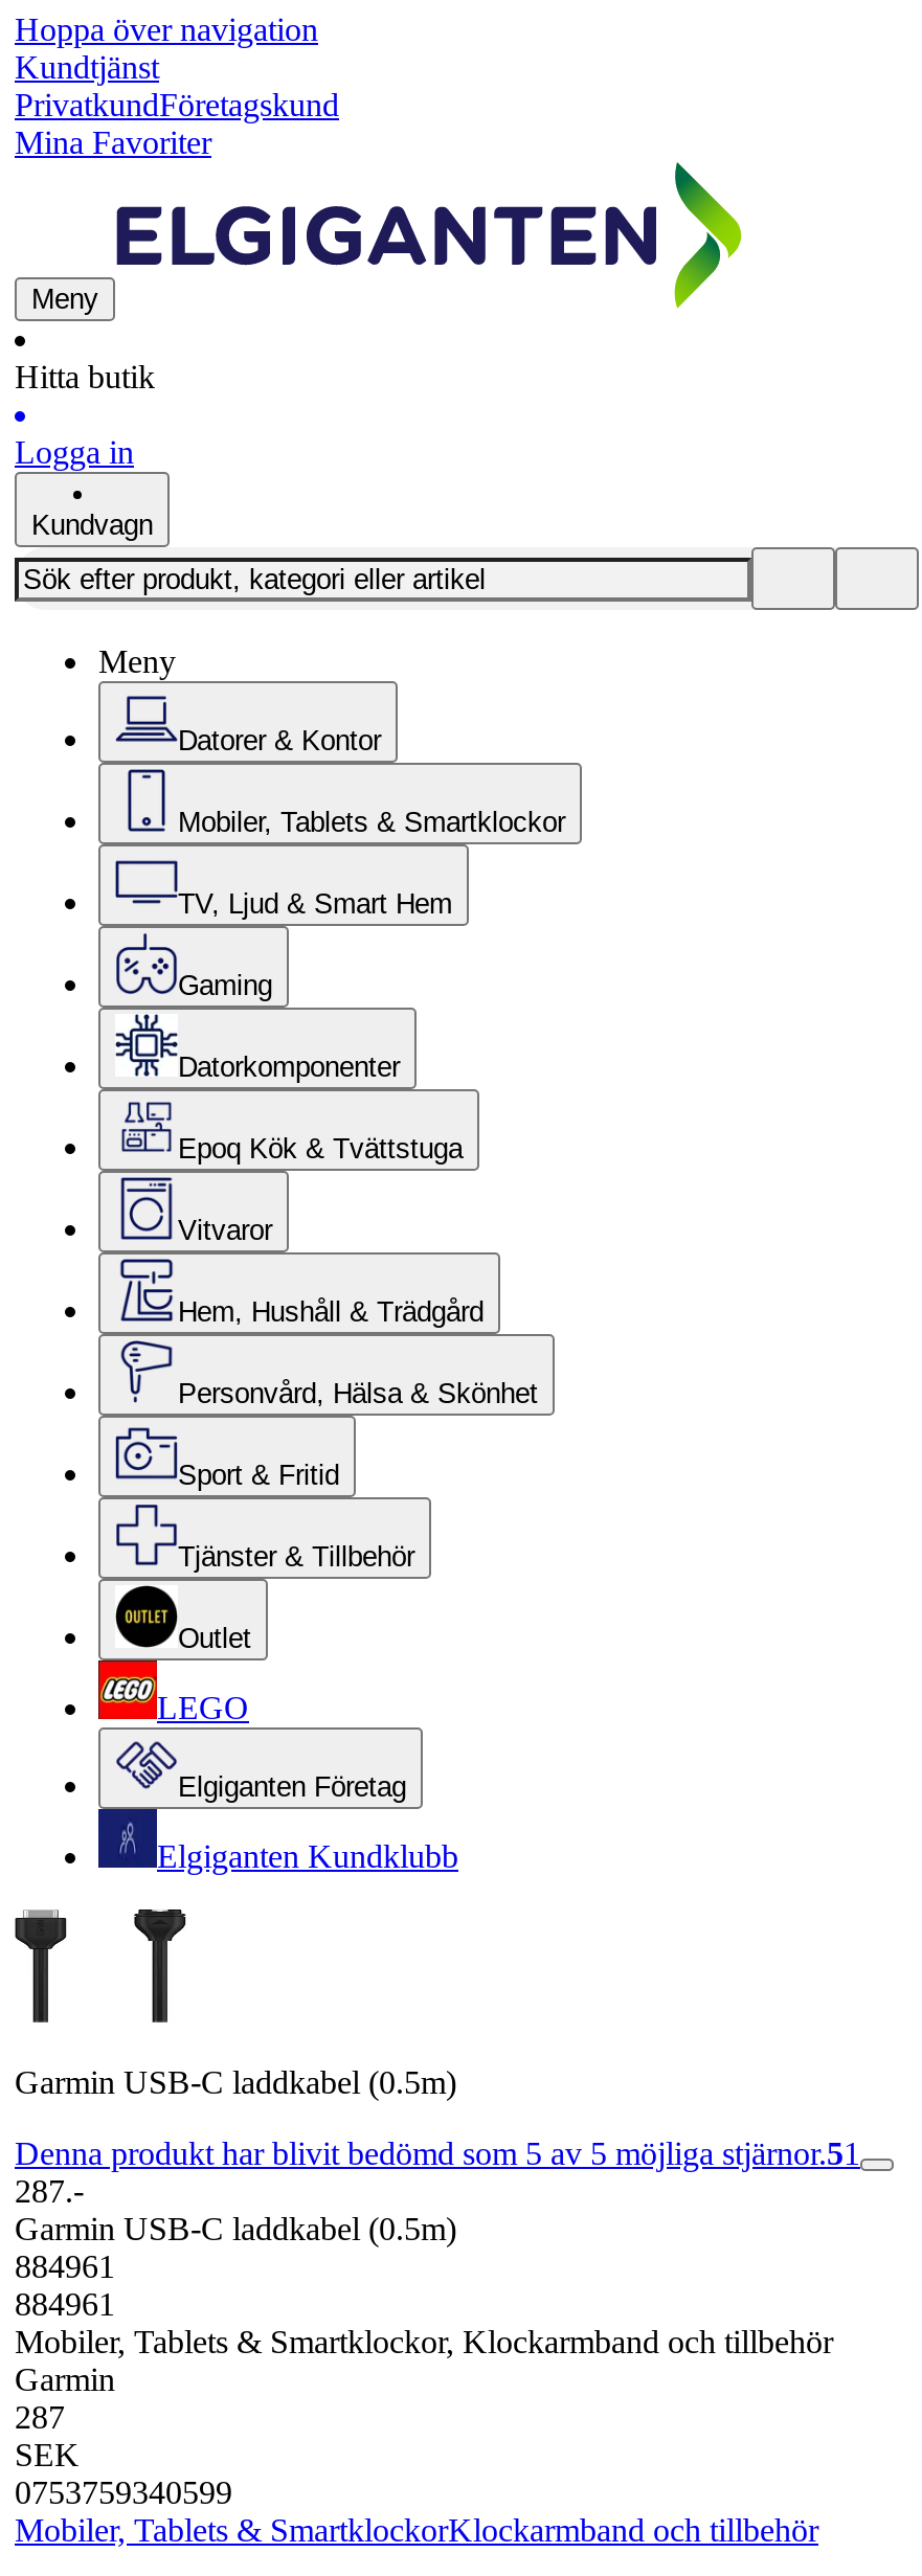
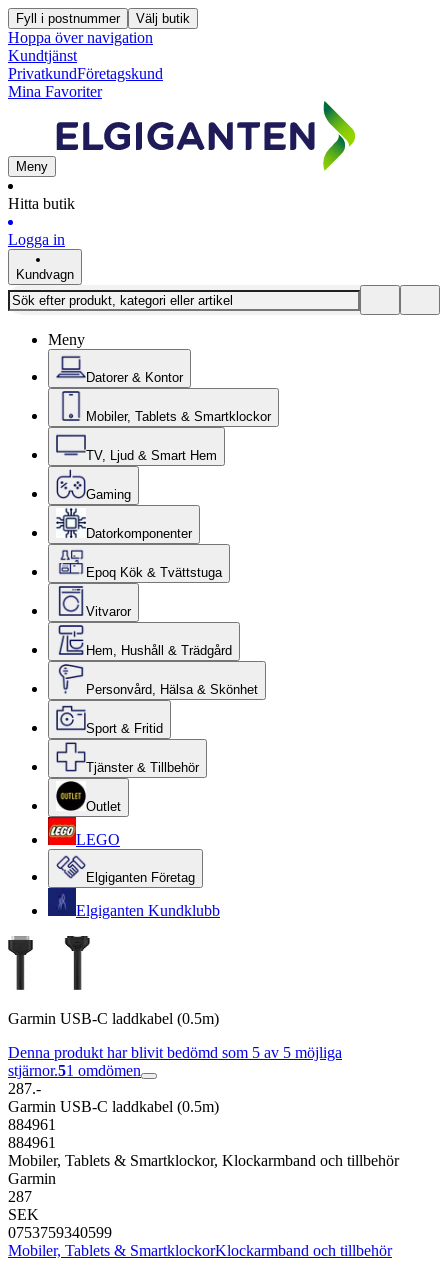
none -> [16,11,190,26] Fyll i postnummer | Välj butik
[15,2136,860,2171] Denna produkt har blivit bedömd som 5 av 5 möjliga stjärnor.51 -> [8,1044,342,1079] Denna produkt har blivit bedömd som 5 av 5 möjliga | stjärnor.51 omdömen

